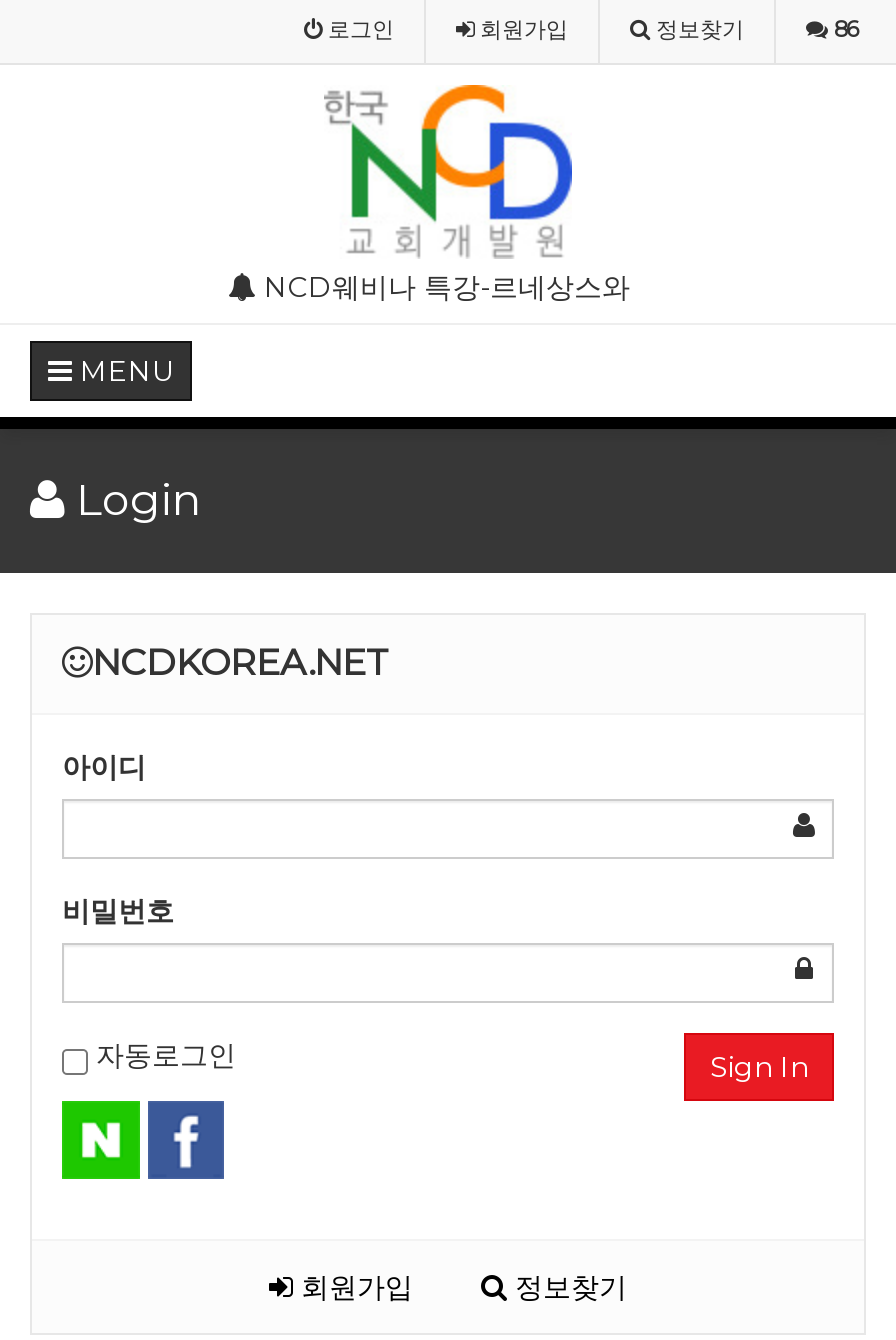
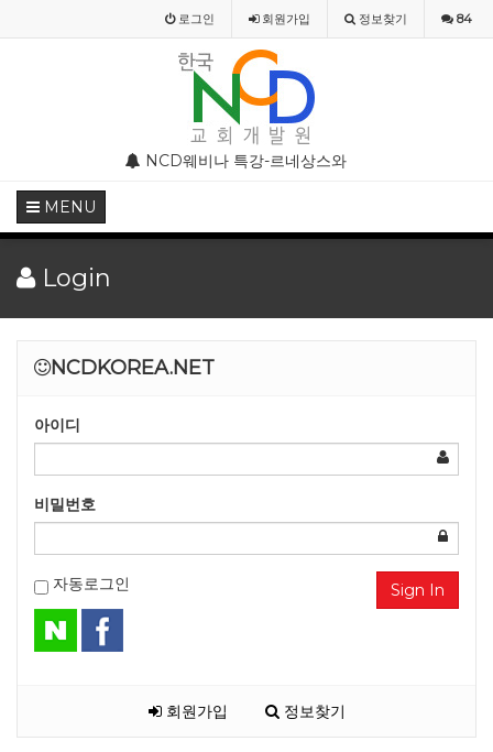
[834,15,858,43] 86 -> [457,11,472,26] 84

